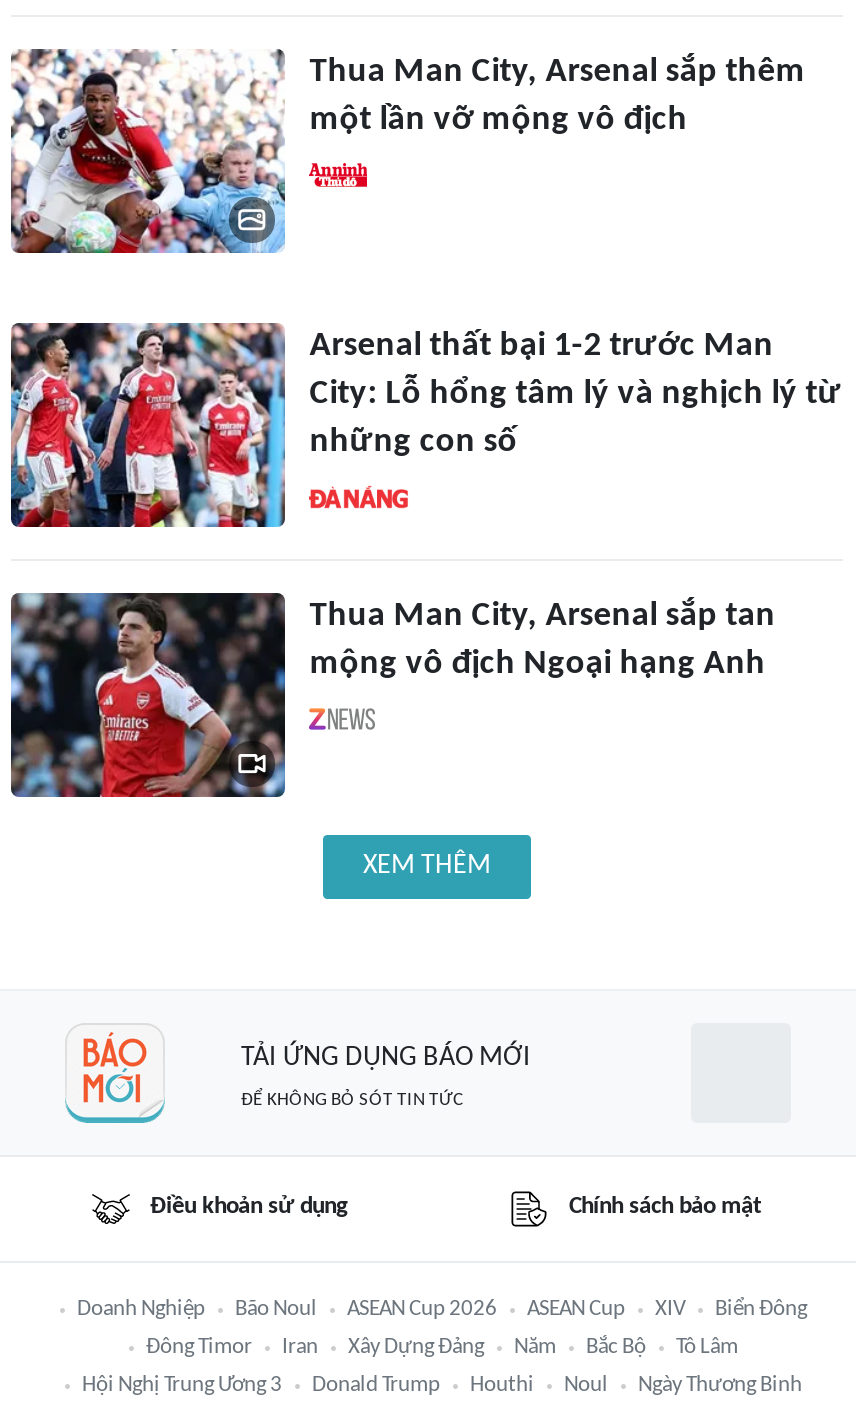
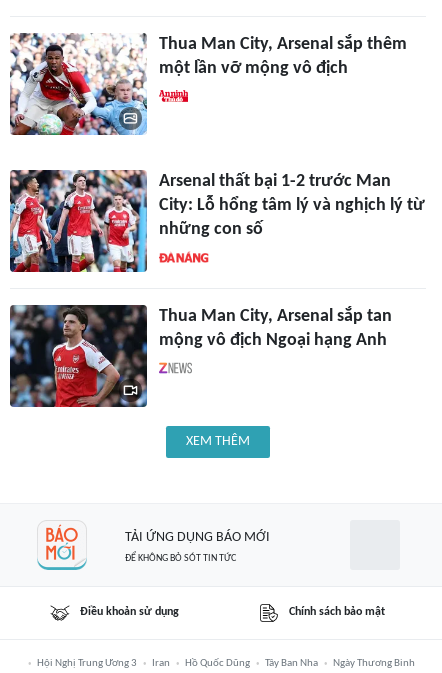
[77,1296,807,1358] Doanh Nghiệp | Bão Noul | ASEAN Cup 2026 | ASEAN Cup | XIV | Biển Đông | Đông Timor | Iran | Xây Dựng Đảng | Năm | Bắc Bộ | Tô Lâm -> none
[312,1372,608,1396] Donald Trump | Houthi | Noul -> [151,656,317,668] Iran | Hồ Quốc Dũng | Tây Ban Nha

